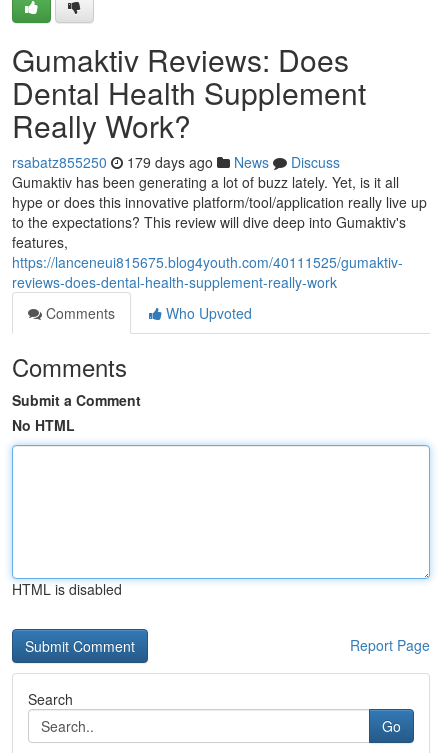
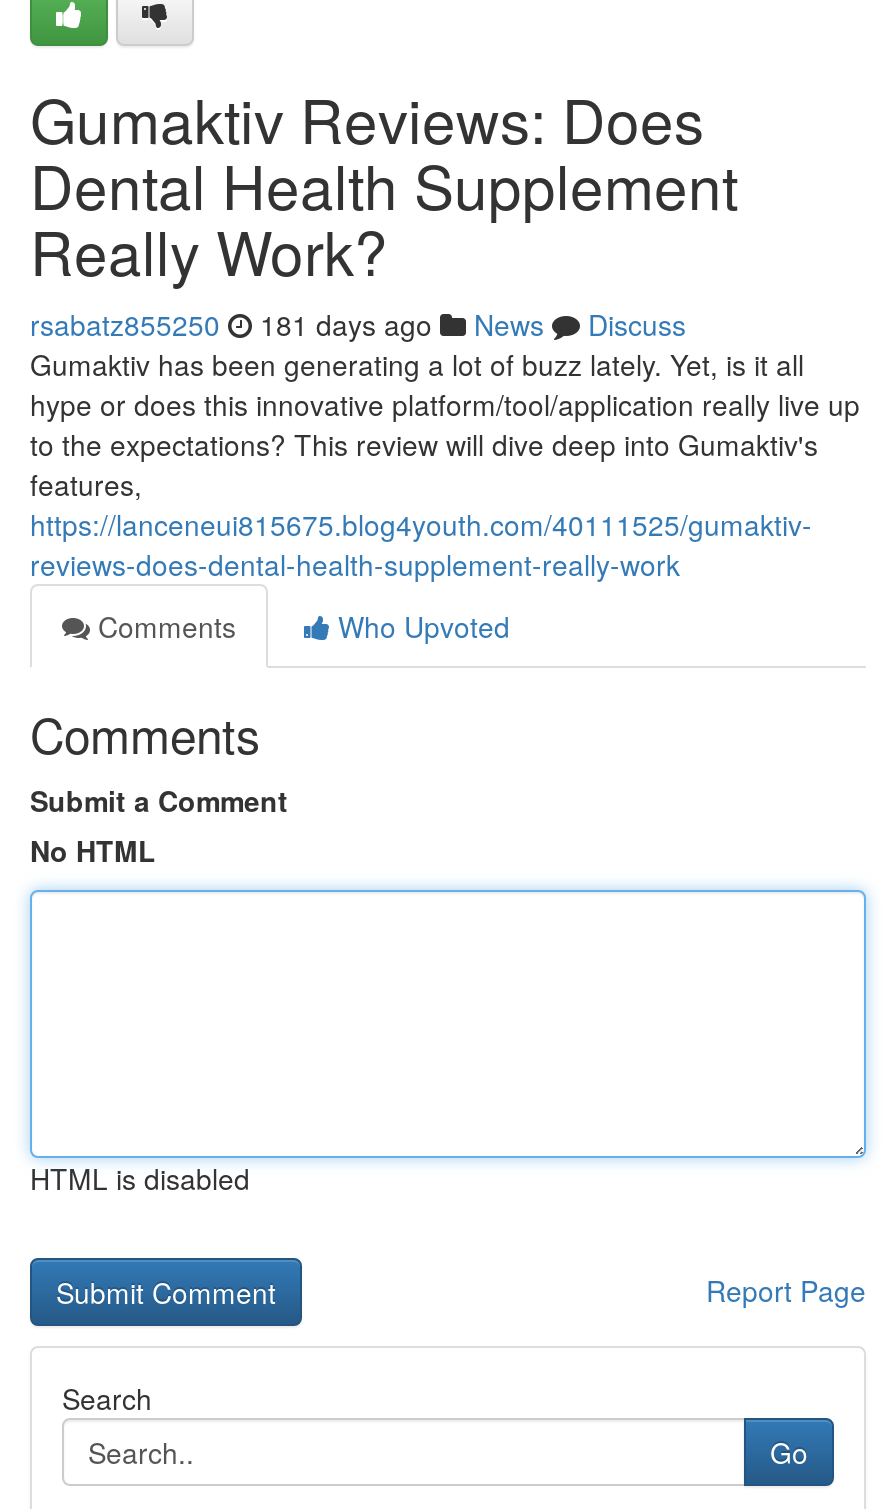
[12,152,340,172] rsabatz855250 179 days ago News Discuss -> [30,304,686,344] rsabatz855250 181 days ago News Discuss

